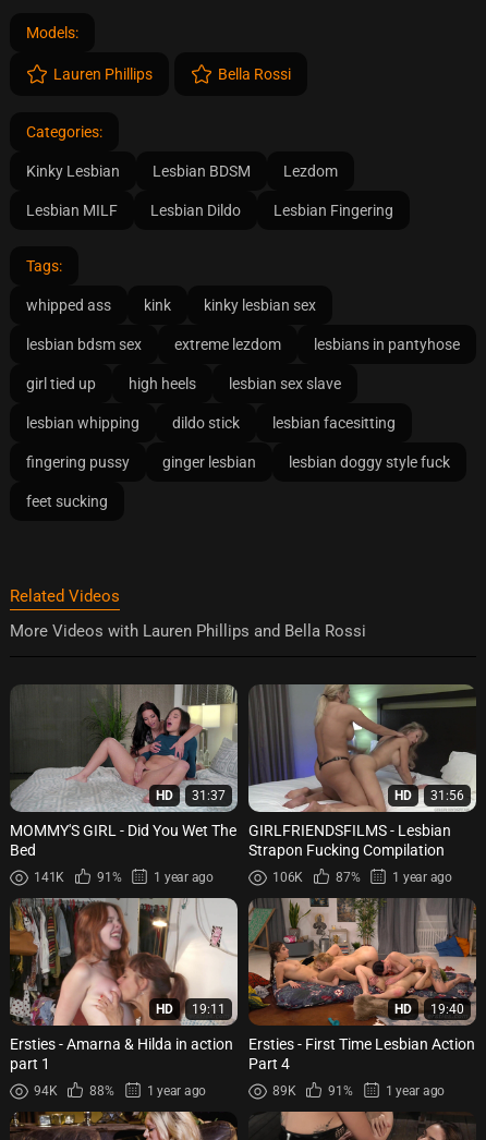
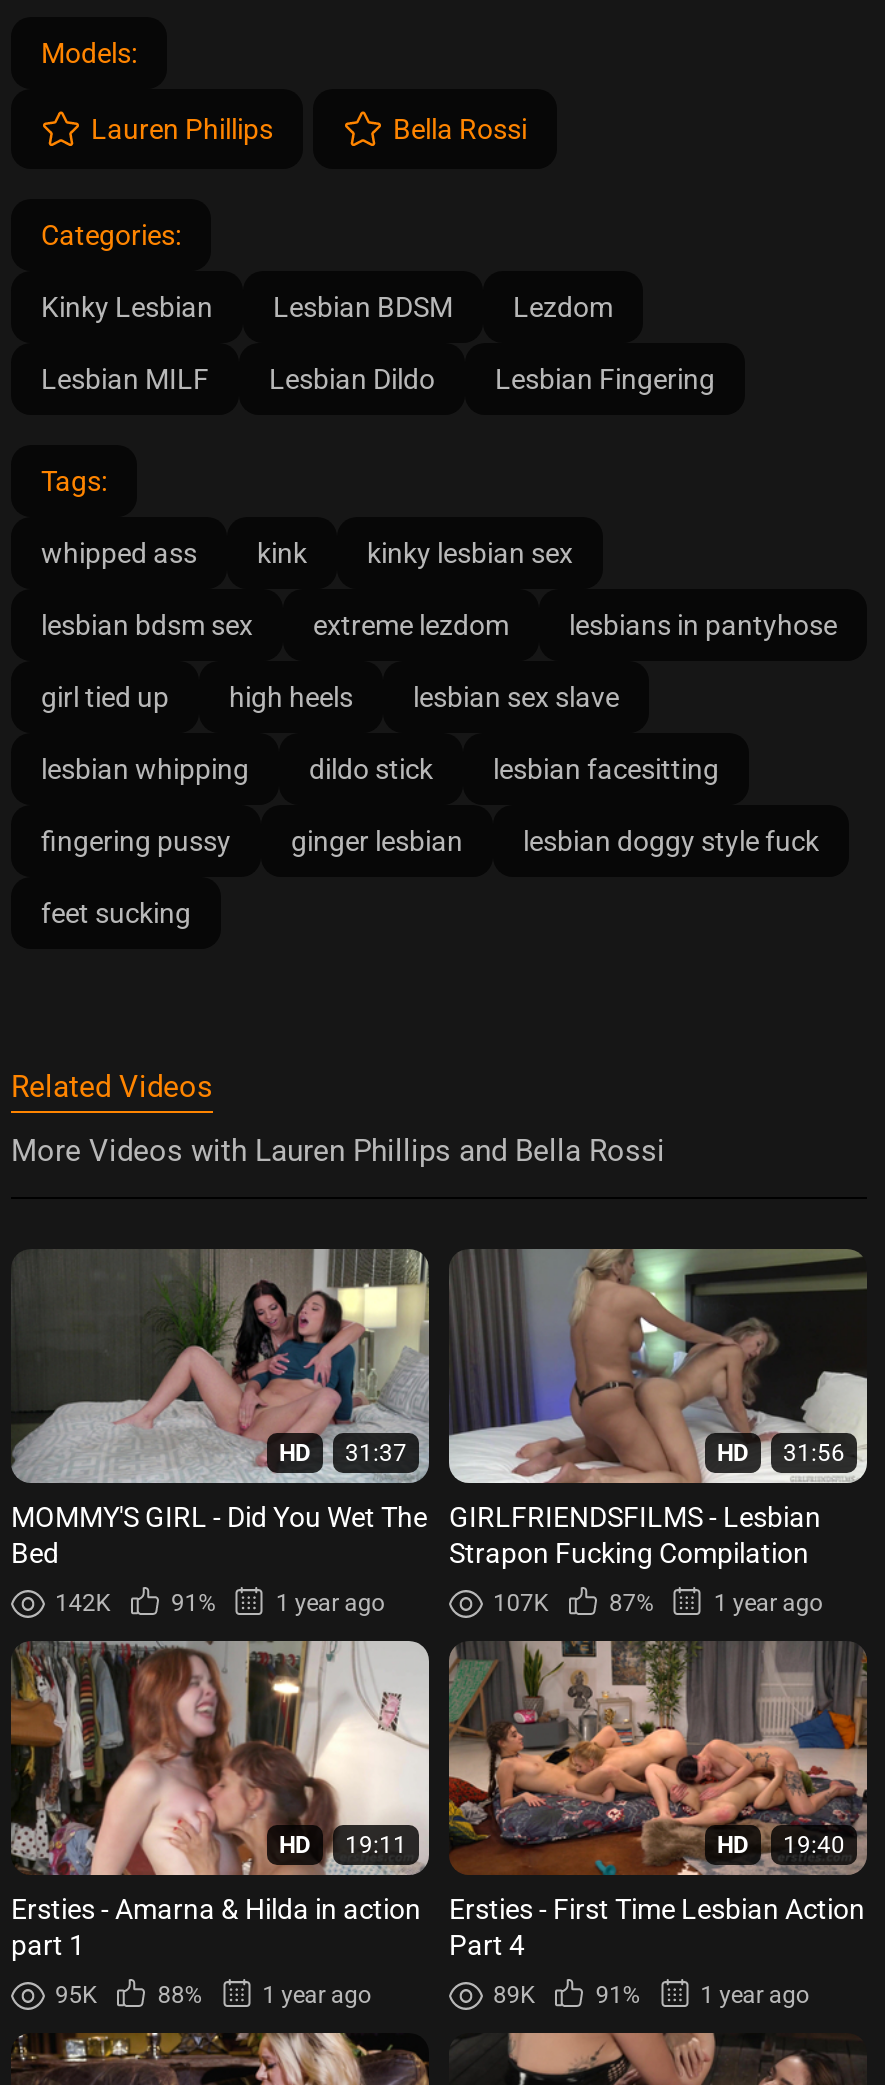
[34,870,64,885] 141K -> [55,1589,111,1617] 142K
[272,870,303,885] 106K -> [493,1589,549,1617] 107K
[34,1083,57,1098] 94K -> [55,1981,98,2009] 95K

